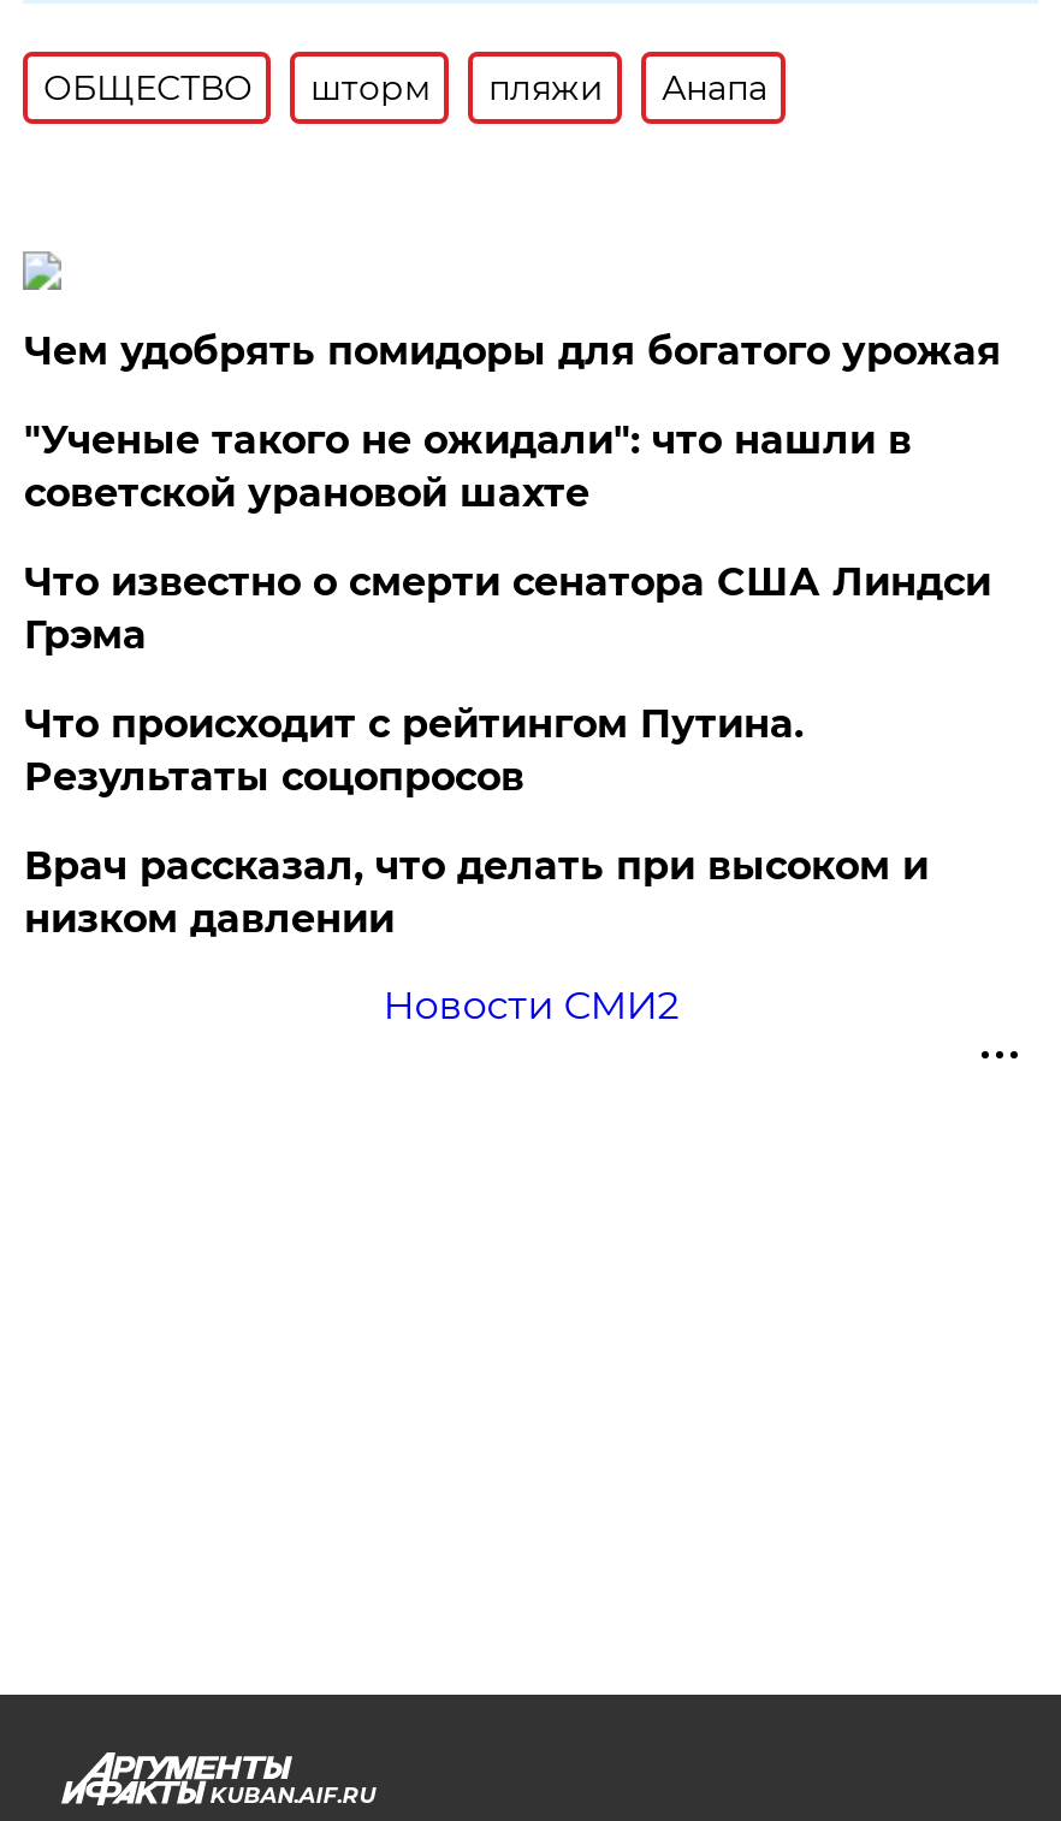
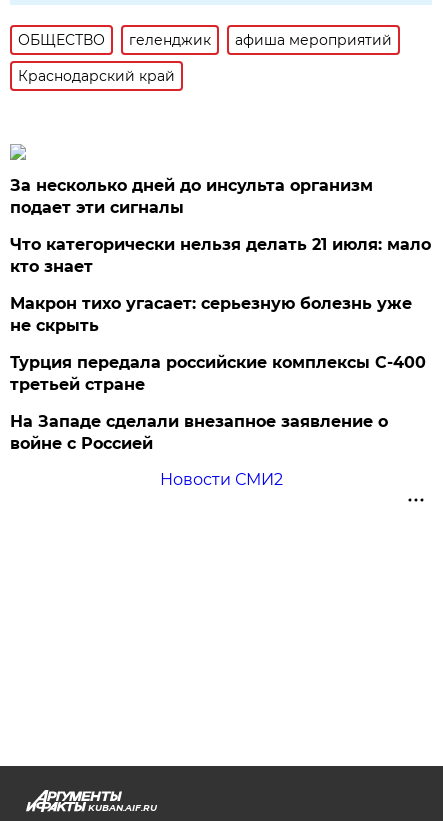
[310,67,767,110] шторм | пляжи | Анапа -> [18,31,392,85] геленджик | афиша мероприятий | Краснодарский край
[24,329,1001,942] Чем удобрять помидоры для богатого урожая | "Ученые такого не ожидали": что нашли в | советской урановой шахте | Что известно о смерти сенатора США Линдси | Грэма | Что происходит с рейтингом Путина. | Результаты соцопросов | Врач рассказал, что делать при высоком и | низком давлении -> [10,176,431,453] За несколько дней до инсульта организм | подает эти сигналы | Что категорически нельзя делать 21 июля: мало | кто знает | Макрон тихо угасает: серьезную болезнь уже | не скрыть | Турция передала российские комплексы С-400 | третьей стране | На Западе сделали внезапное заявление о | войне с Россией

